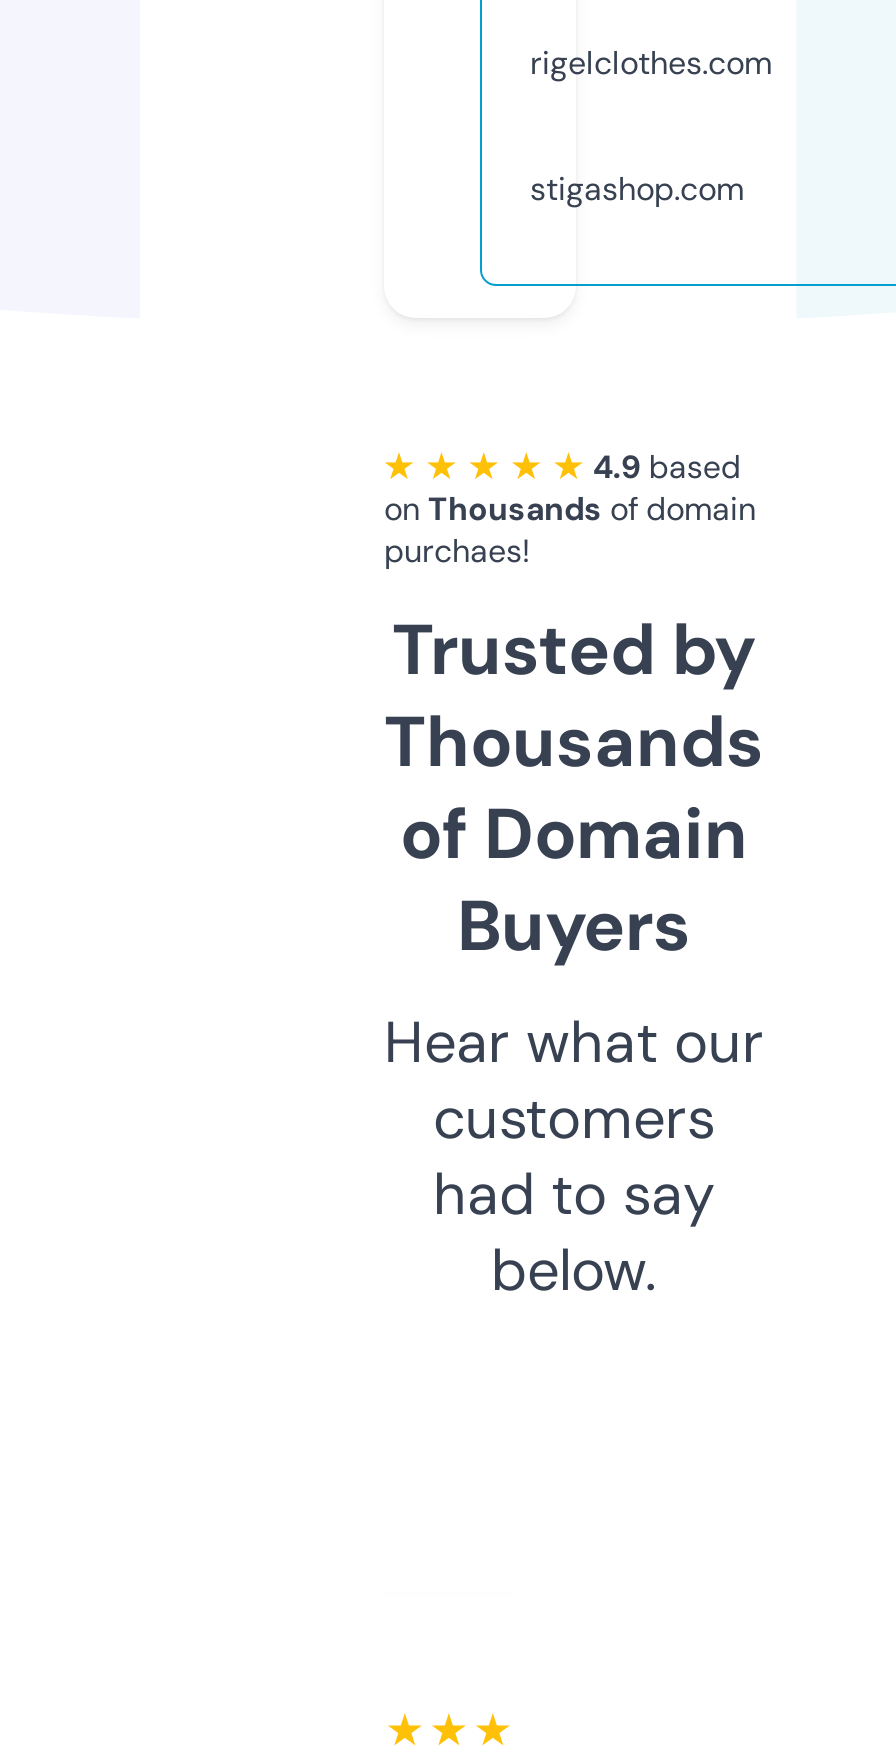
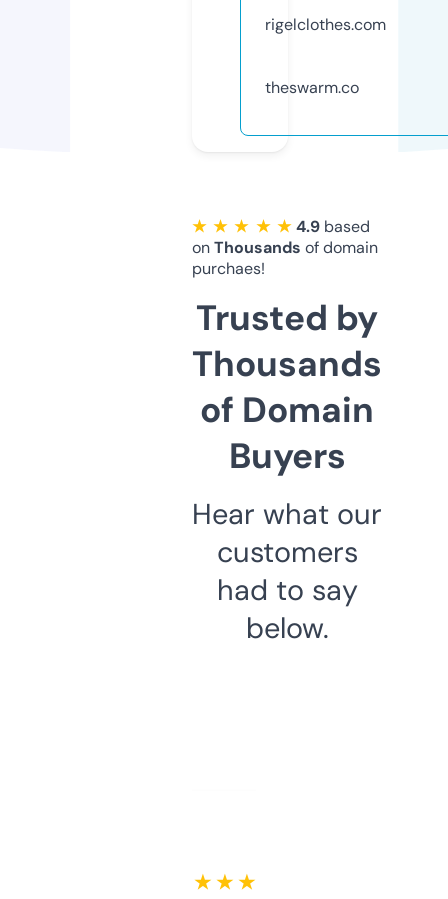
[530,168,744,210] stigashop.com -> [265,77,359,98] theswarm.co

